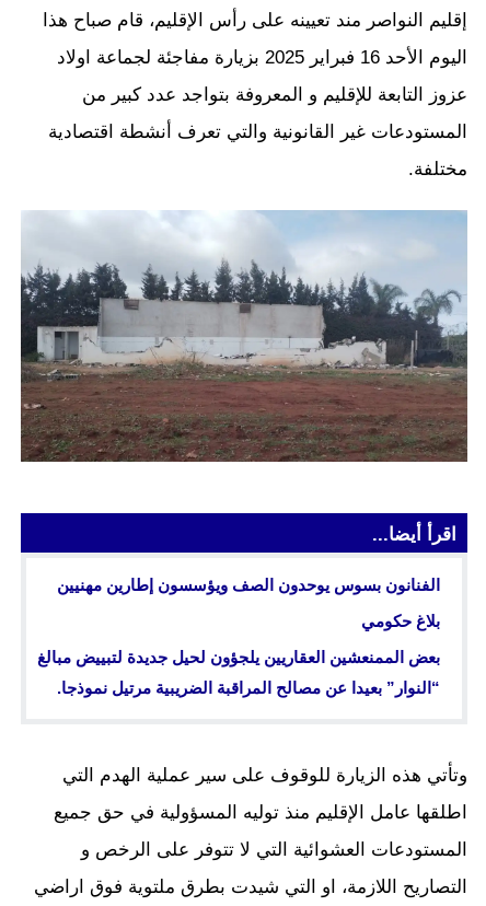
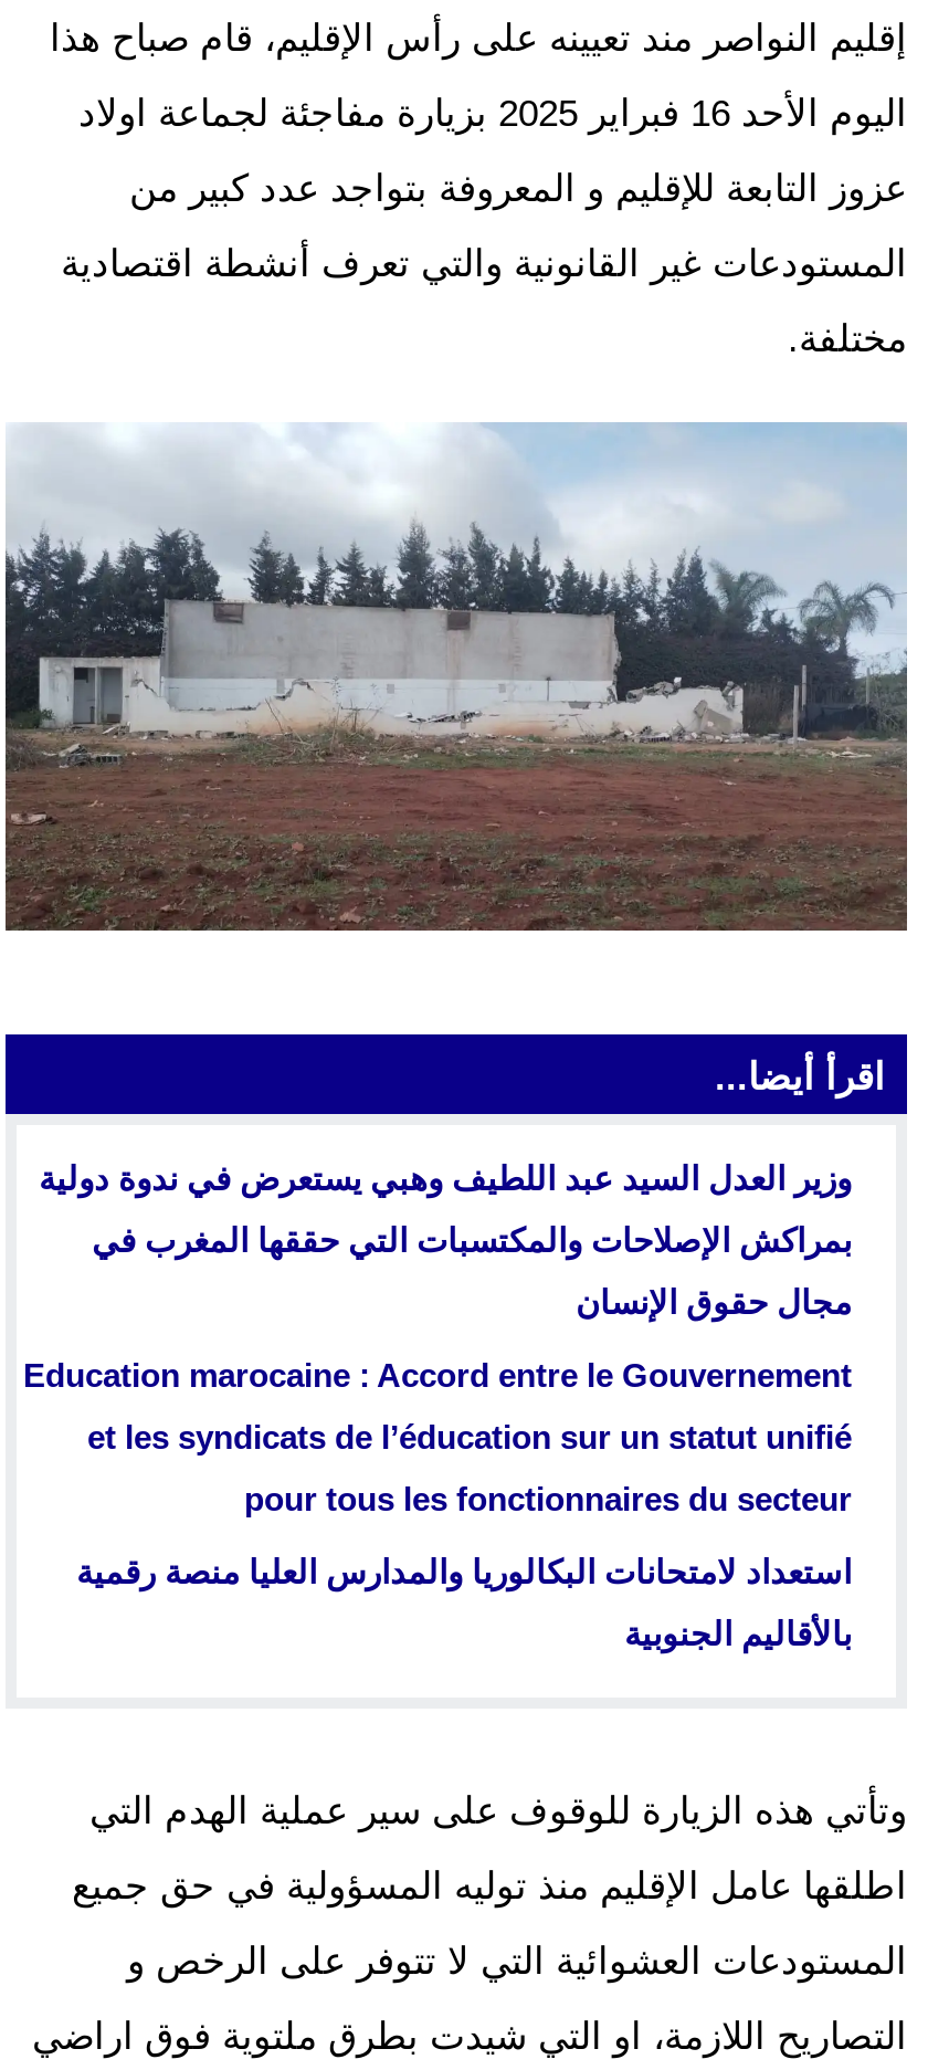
[37,575,440,696] الفنانون بسوس يوحدون الصف ويؤسسون إطارين مهنيين | بلاغ حكومي | بعض الممنعشين العقاريين يلجؤون لحيل جديدة لتبييض مبالغ | “النوار” بعيدا عن مصالح المراقبة الضريبية مرتيل نموذجا. -> [23,1158,852,1651] وزير العدل السيد عبد اللطيف وهبي يستعرض في ندوة دولية | بمراكش الإصلاحات والمكتسبات التي حققها المغرب في | مجال حقوق الإنسان | Education marocaine : Accord entre le Gouvernement | et les syndicats de l’éducation sur un statut unifié | pour tous les fonctionnaires du secteur | استعداد لامتحانات البكالوريا والمدارس العليا منصة رقمية | بالأقاليم الجنوبية

